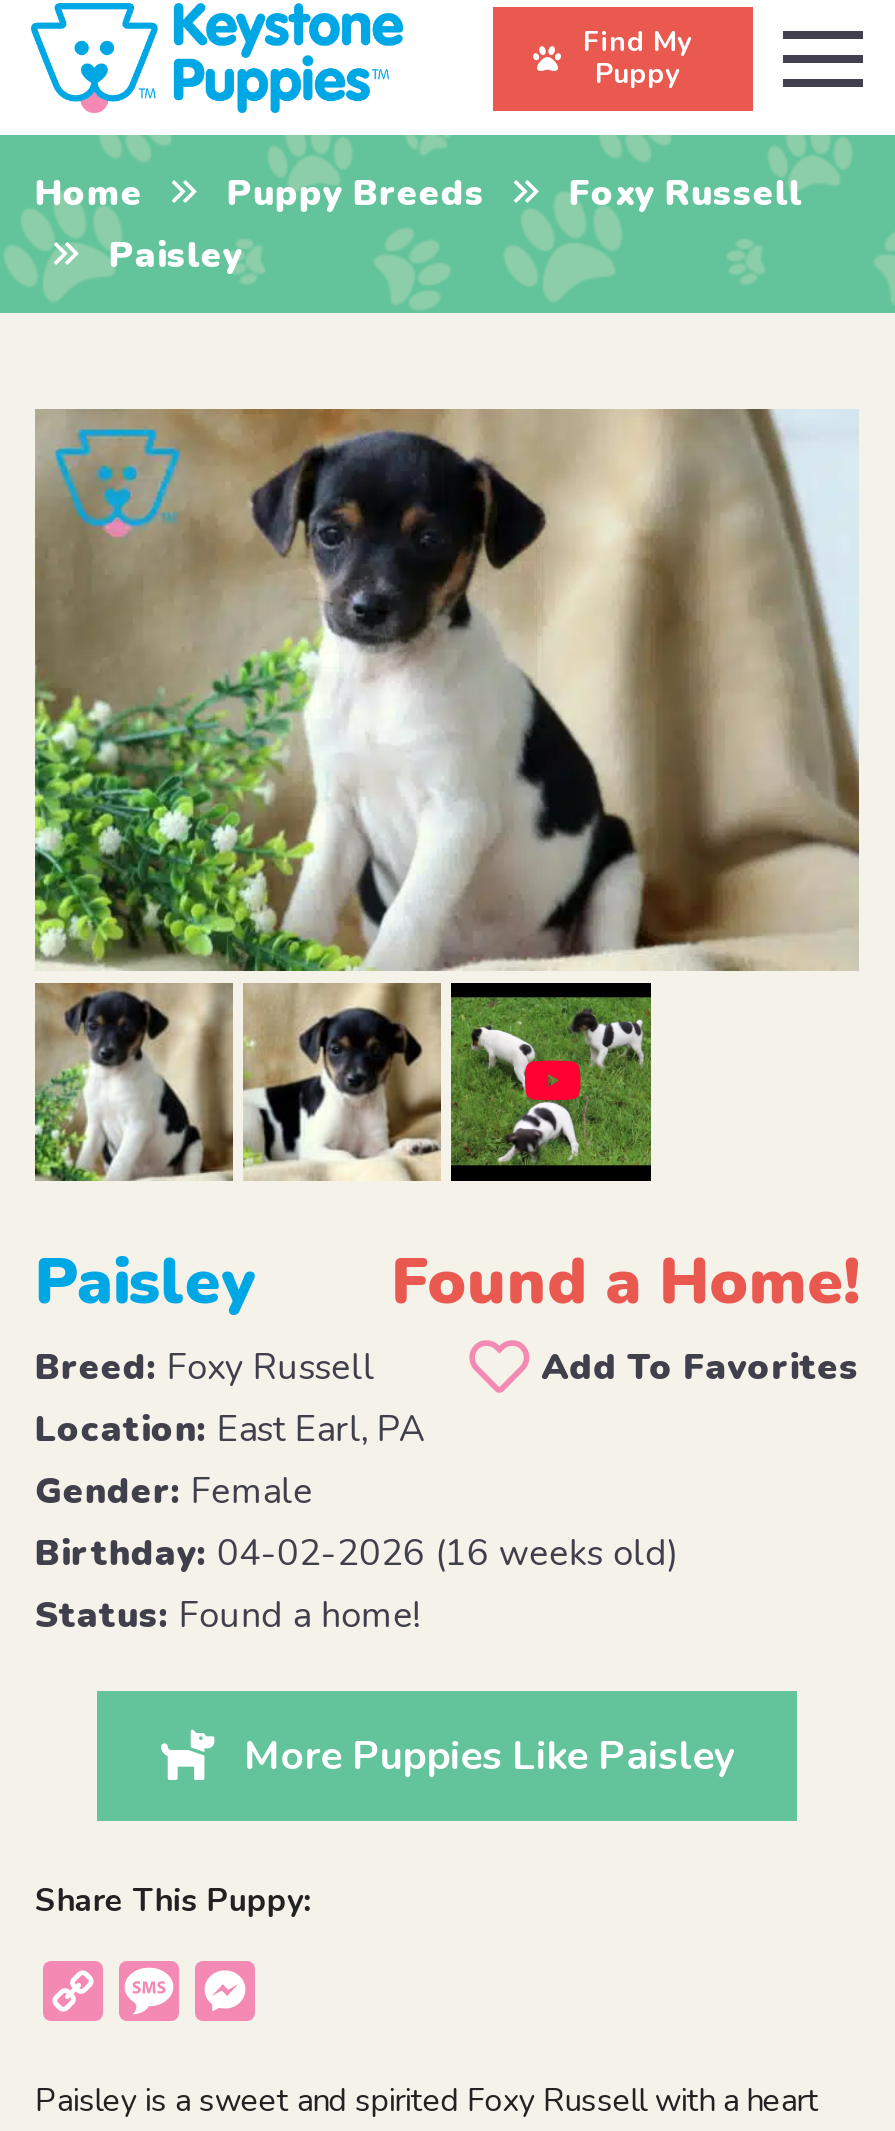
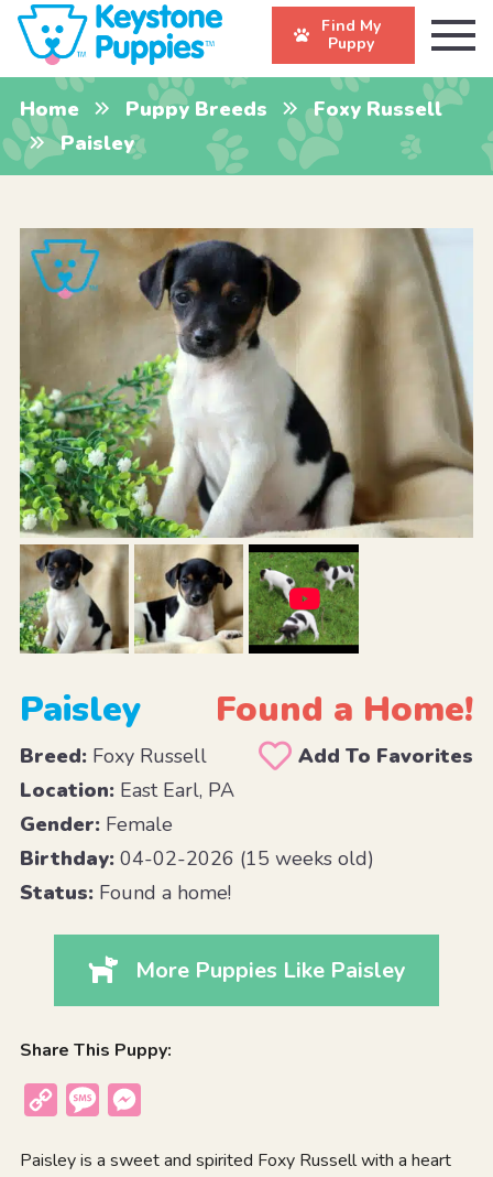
[35,1529,679,1577] Birthday: 04-02-2026 (16 weeks old) -> [20,845,374,872] Birthday: 04-02-2026 (15 weeks old)

